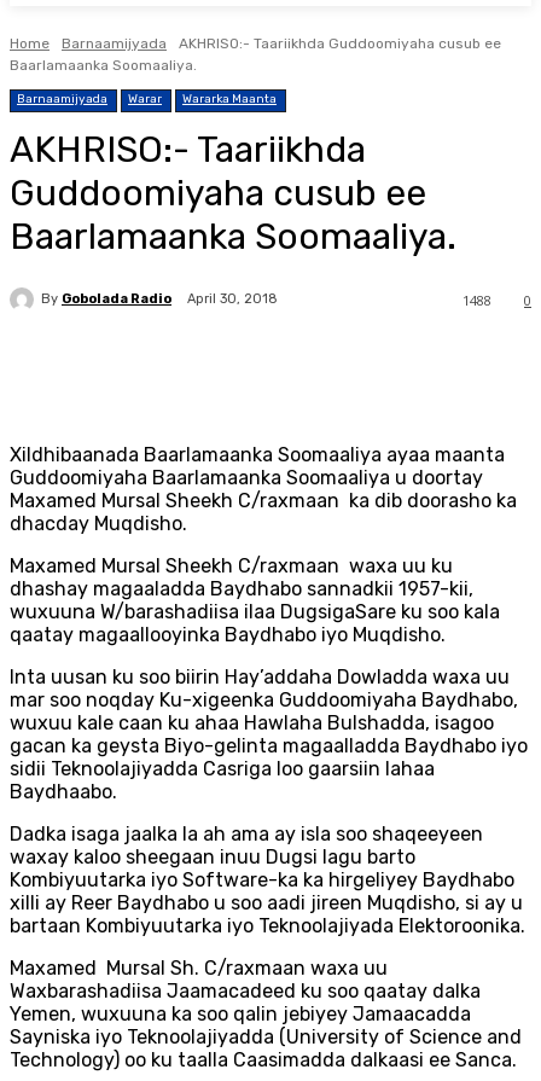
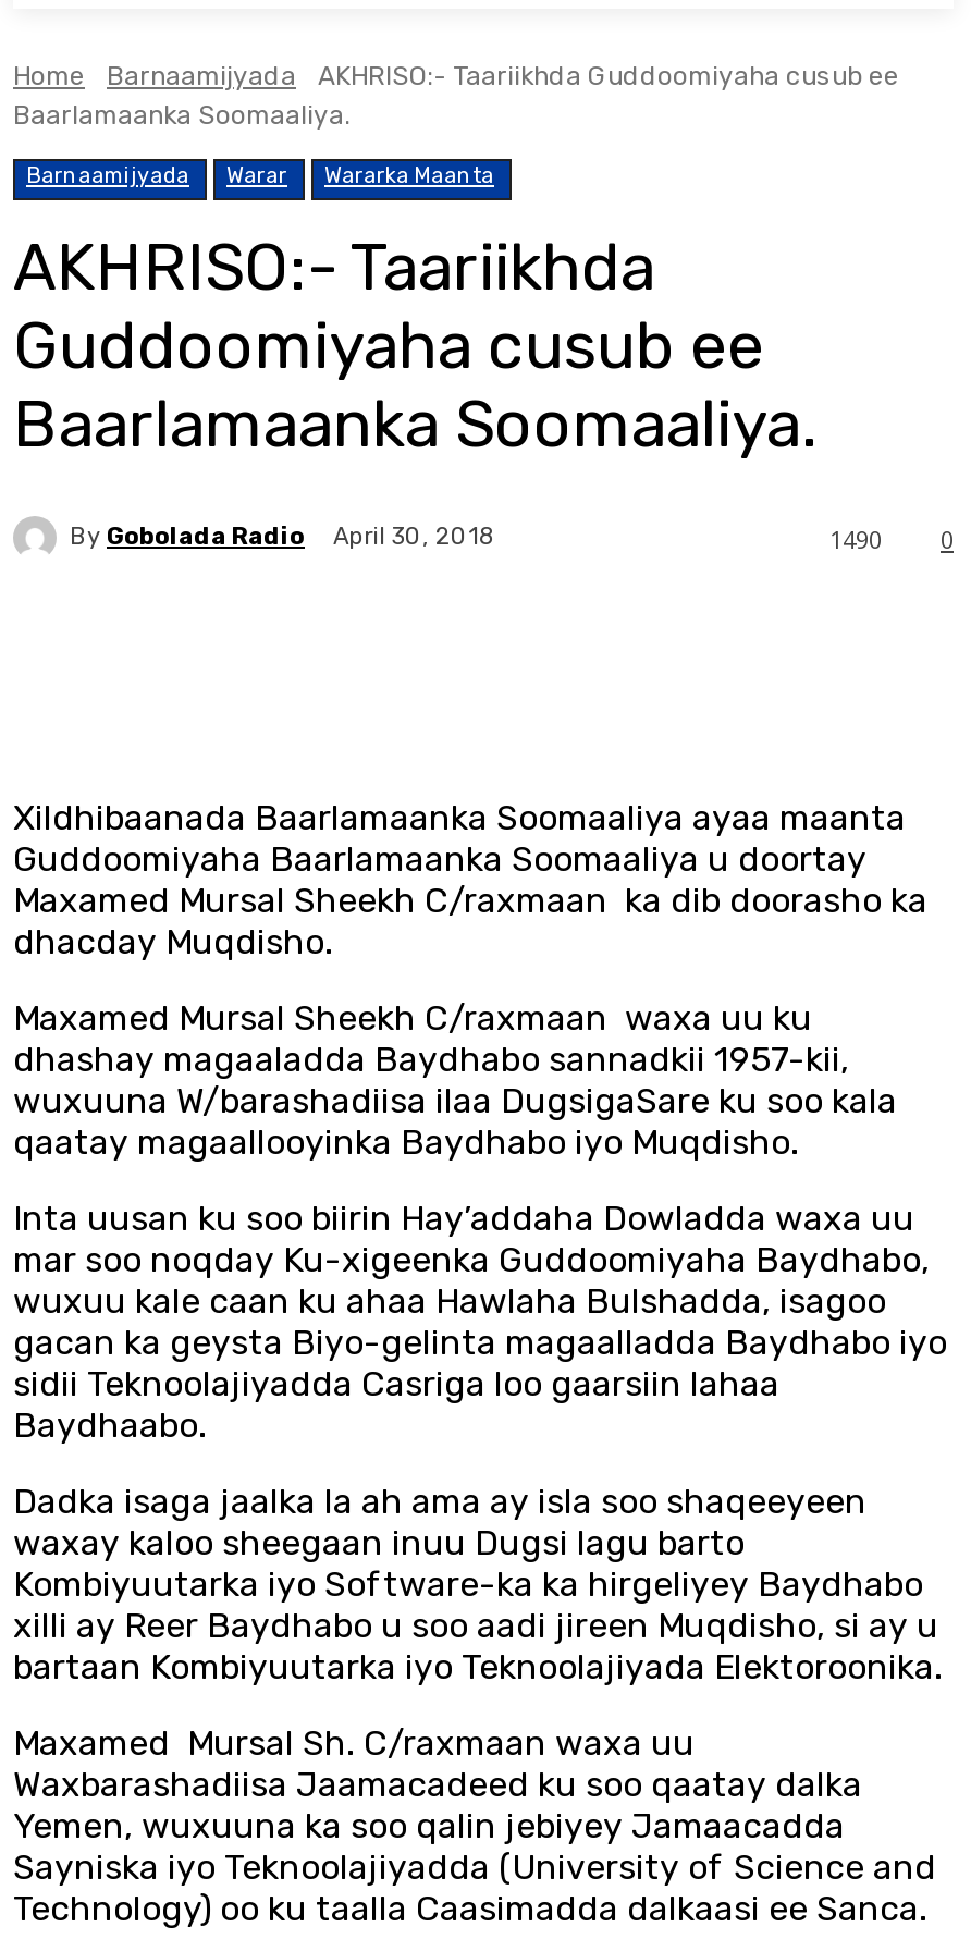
[463,291,531,309] 1488 0 -> [829,522,954,555] 1490 0

